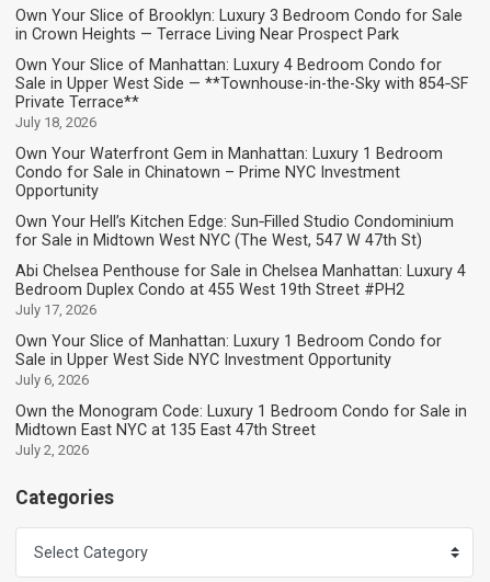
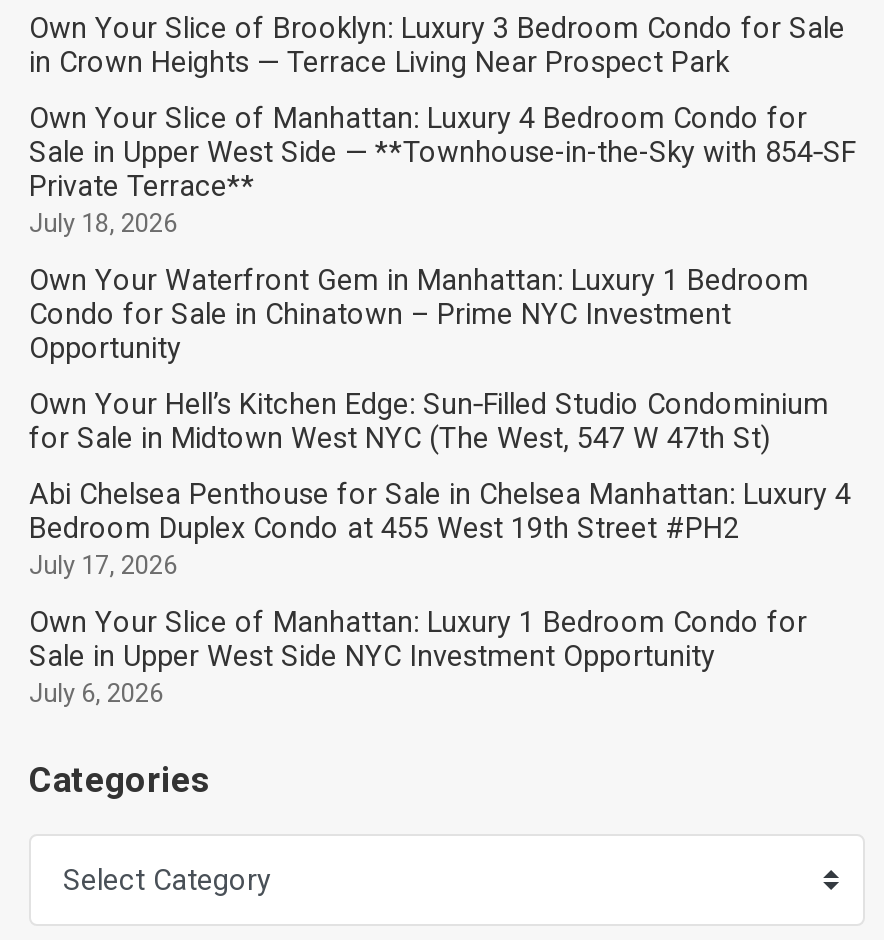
[15,402,467,458] Own the Monogram Code: Luxury 1 Bedroom Condo for Sale in | Midtown East NYC at 135 East 47th Street | July 2, 2026 -> none

